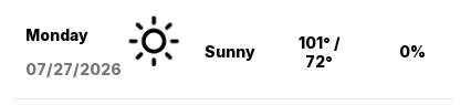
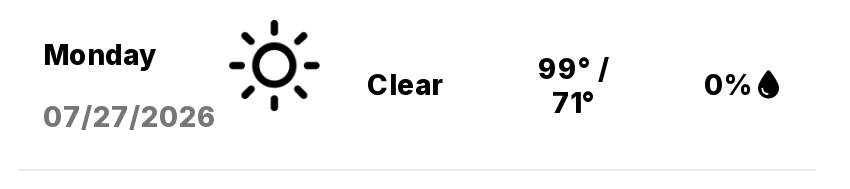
[205,34,341,71] Sunny | 101° / | 72° -> [367,52,610,120] Clear | 99° / | 71°

